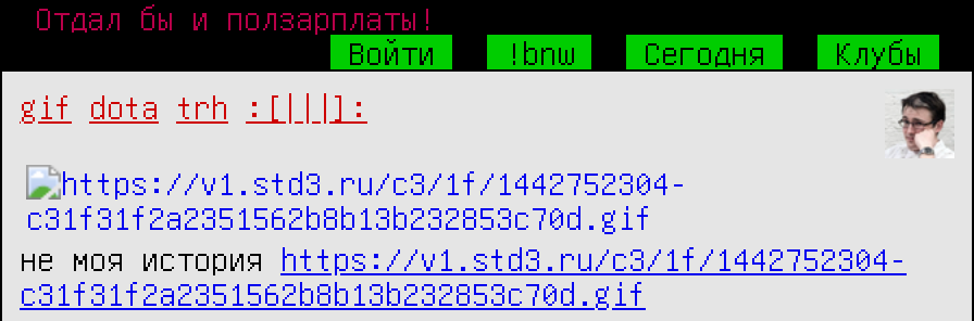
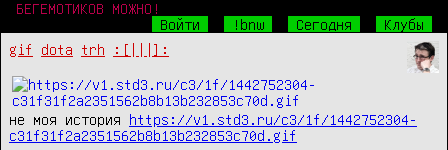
[35,0,435,35] Отдал бы и ползарплаты! -> [16,0,160,16] БЕГЕМОТИКОВ МОЖНО!

